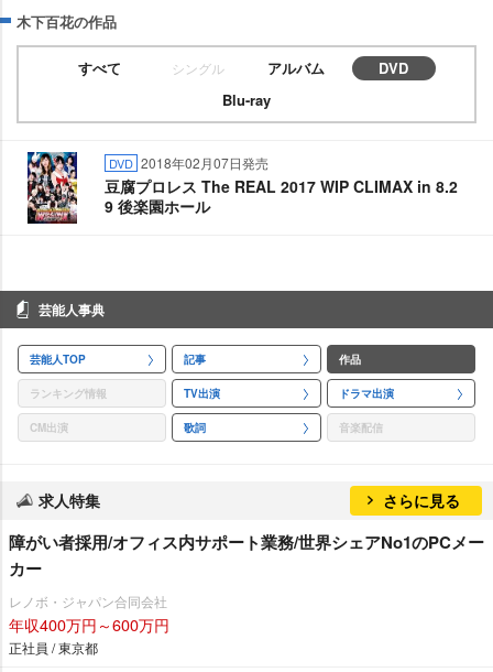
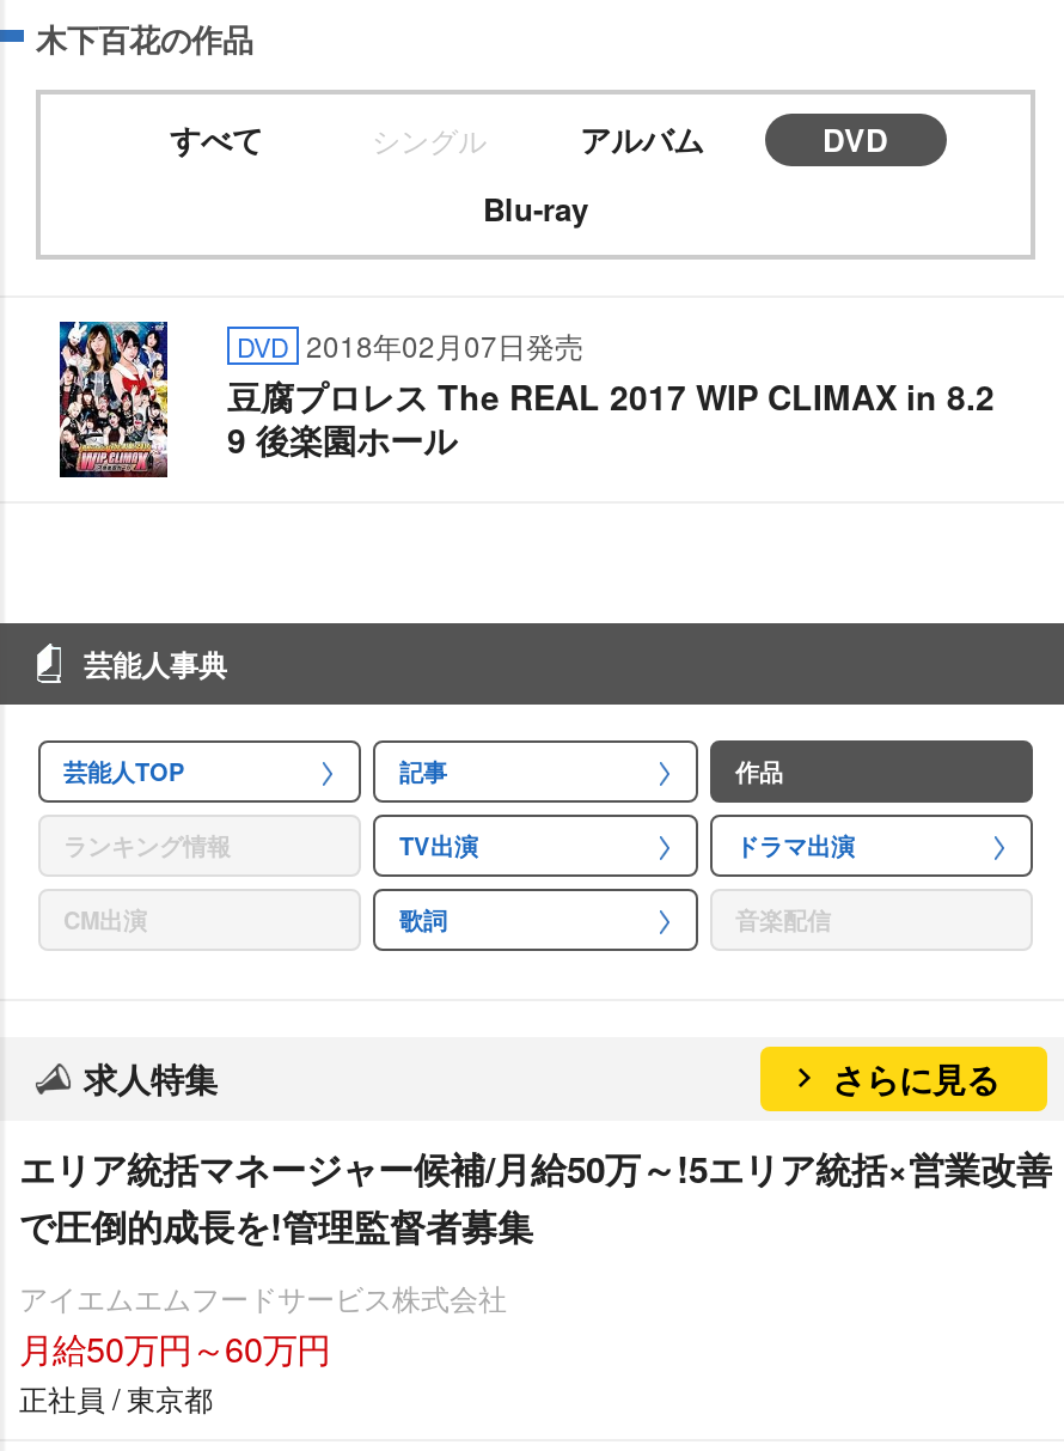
[9,530,484,581] 障がい者採用/オフィス内サポート業務/世界シェアNo1のPCメー | カー -> [19,1142,1052,1252] エリア統括マネージャー候補/月給50万～!5エリア統括×営業改善 | で圧倒的成長を!管理監督者募集
[9,592,169,636] レノボ・ジャパン合同会社 | 年収400万円～600万円 -> [19,1276,507,1372] アイエムエムフードサービス株式会社 | 月給50万円～60万円

